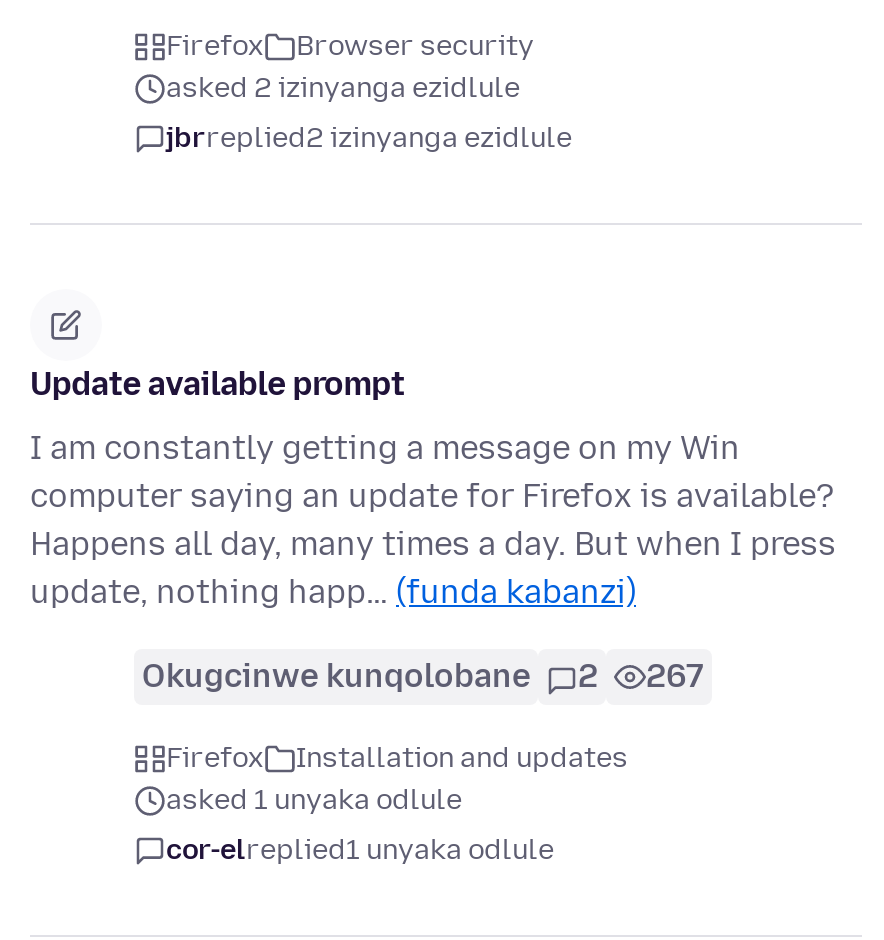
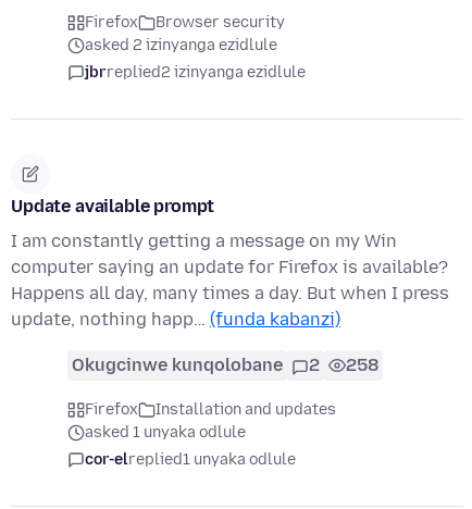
[142,658,704,696] Okugcinwe kunqolobane 2 267 -> [72,355,378,376] Okugcinwe kunqolobane 2 258

